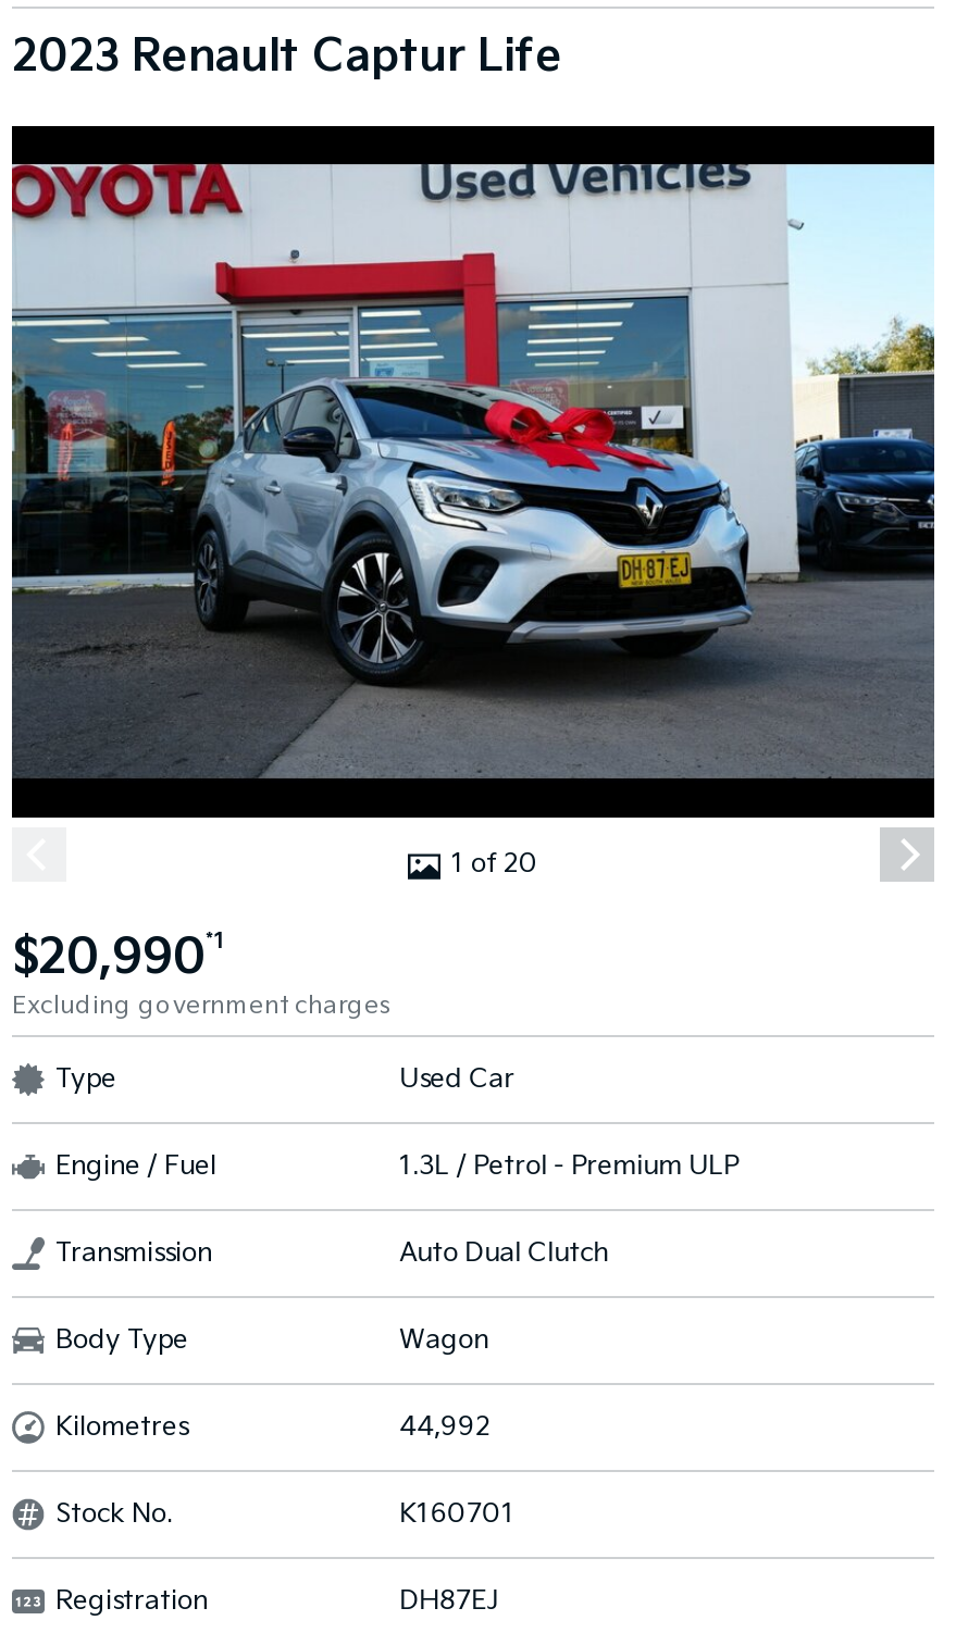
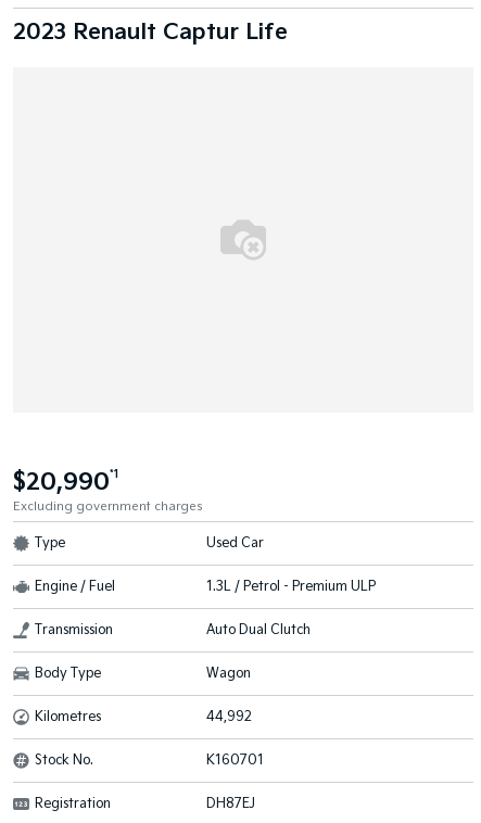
[10,124,936,883] [image] | 1 of 20 -> none

